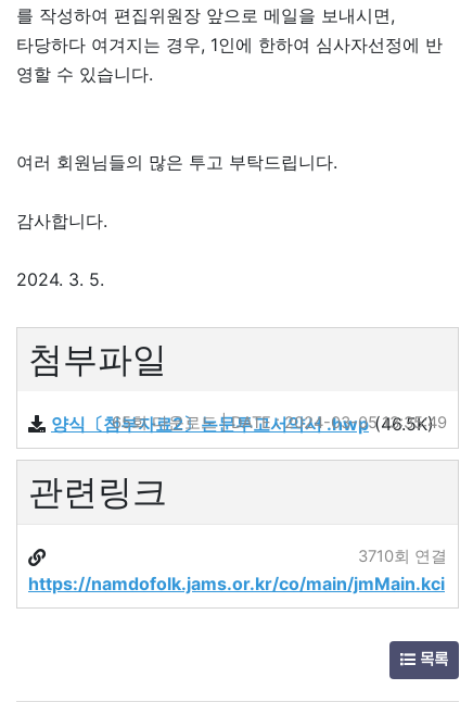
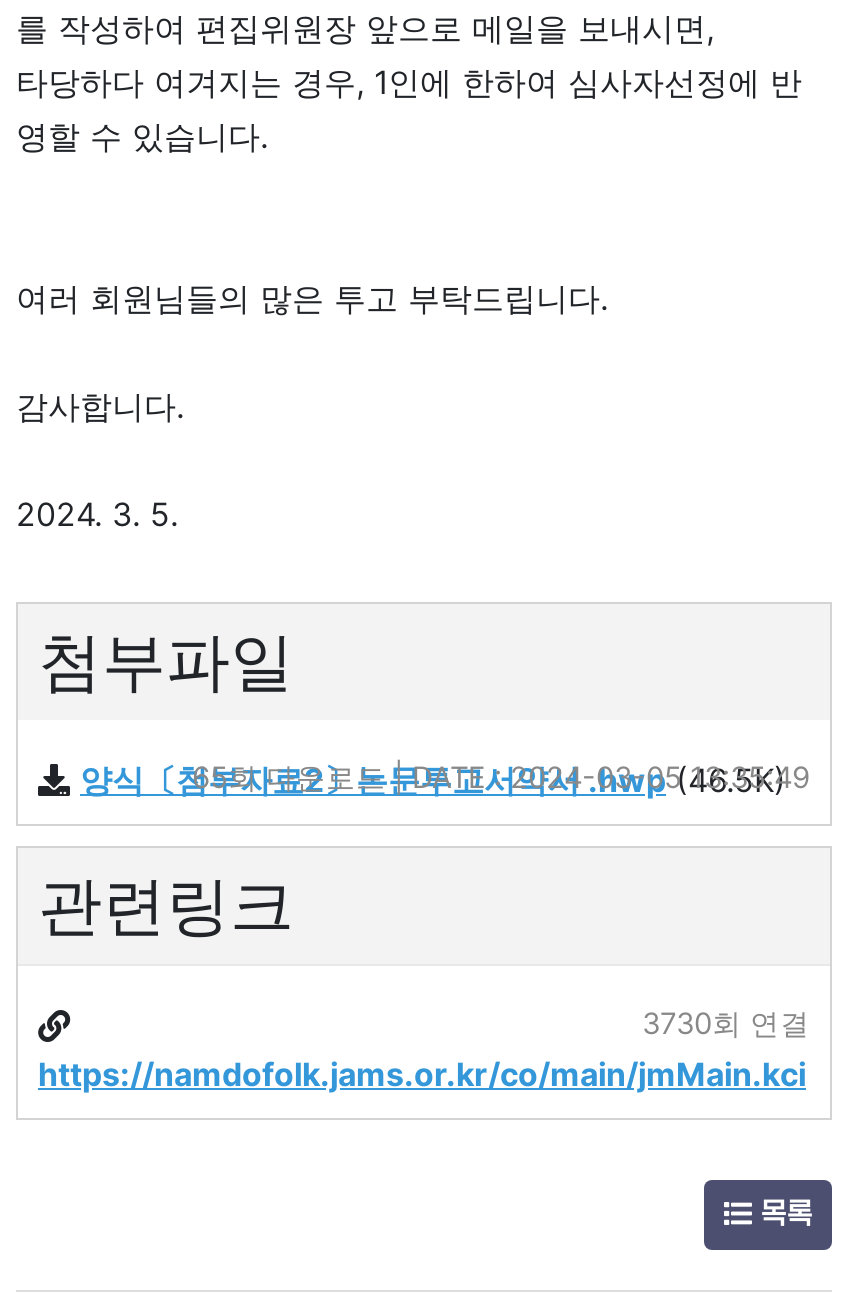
[358,547,447,566] 3710회 연결 -> [642,1006,810,1042] 3730회 연결

